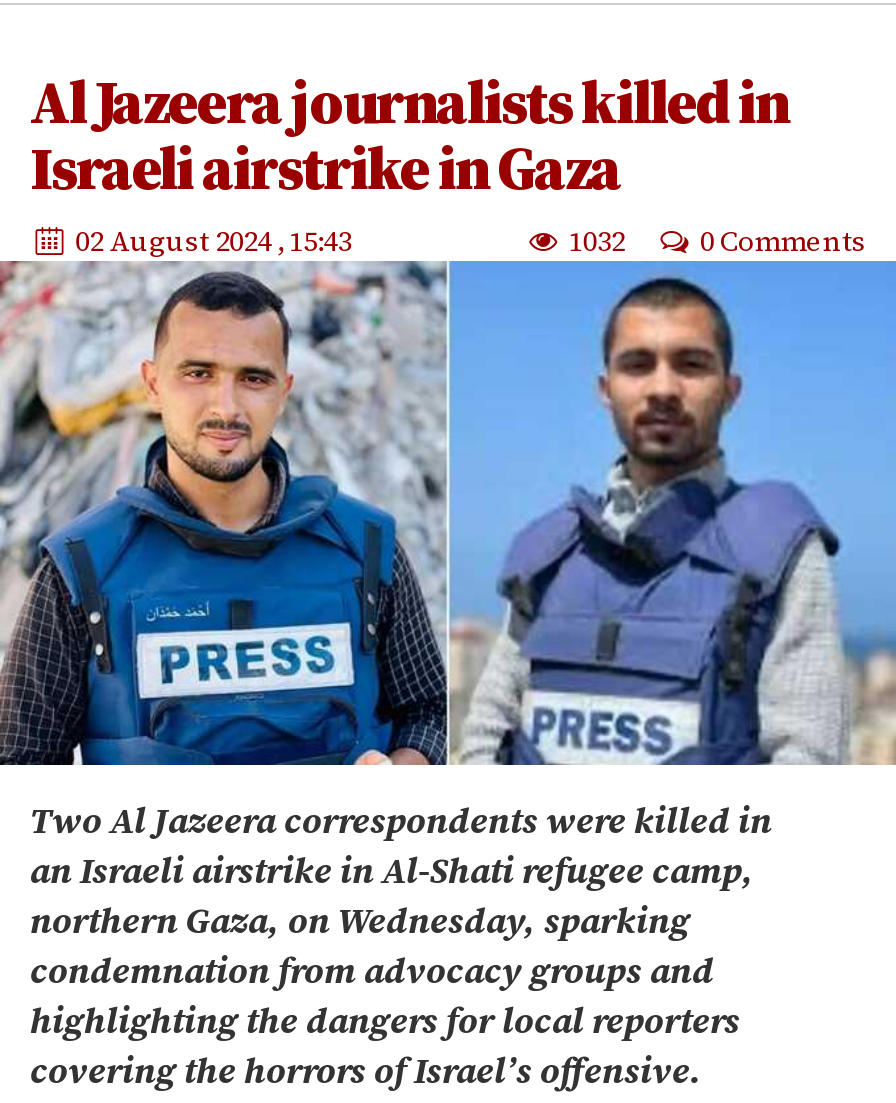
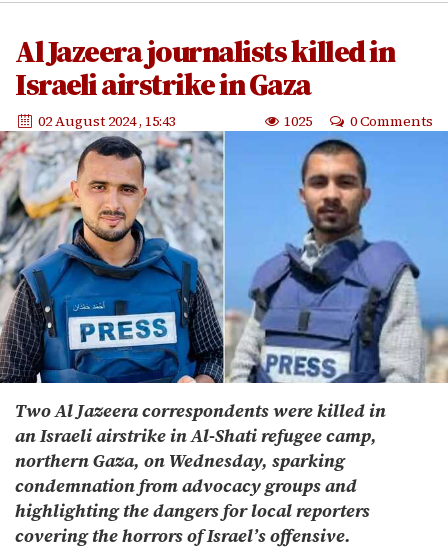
[563,221,866,261] 1032 0 Comments -> [281,111,433,131] 1025 0 Comments

